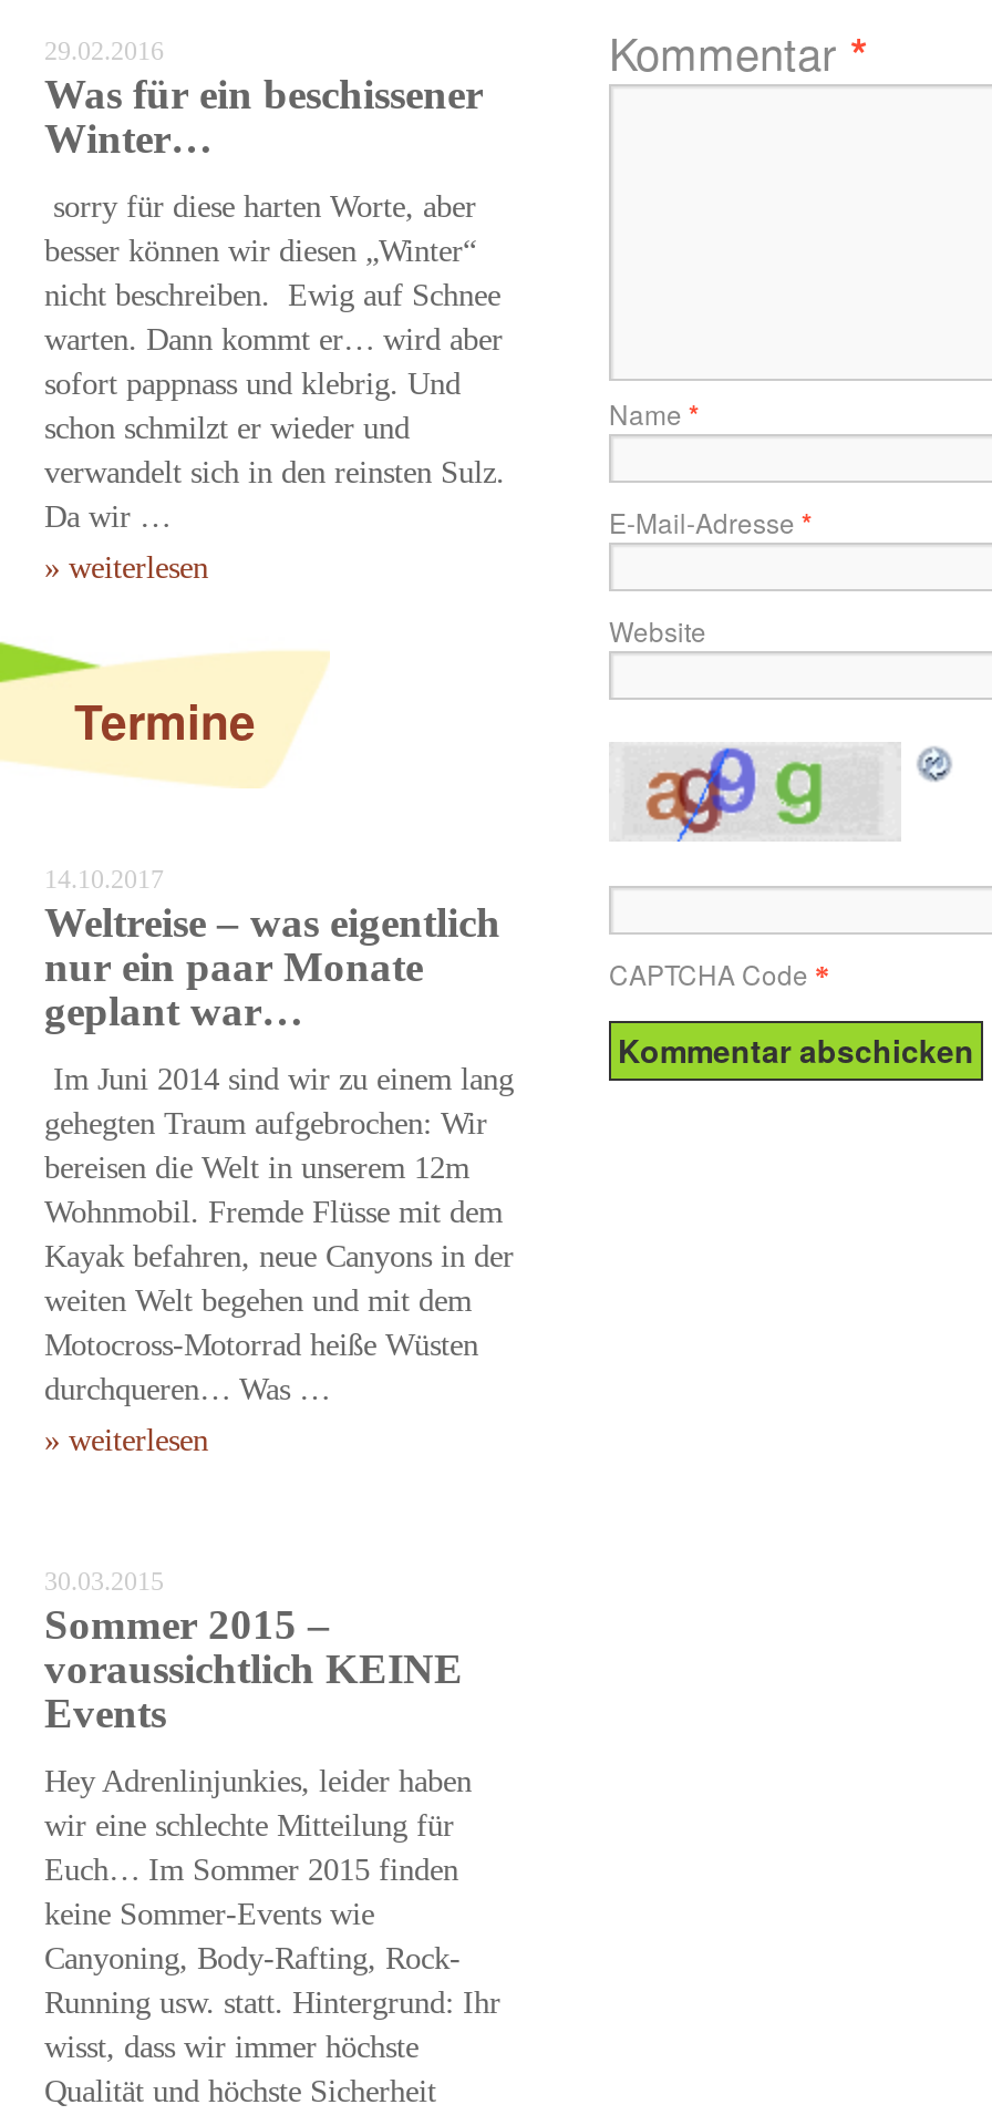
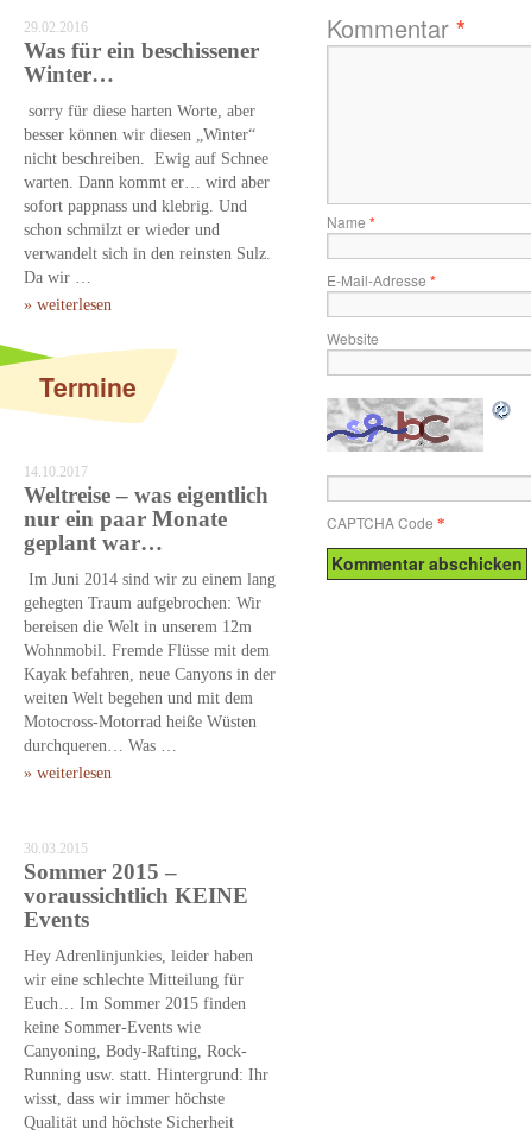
[609,744,890,842] [image] -> [325,398,482,452] [image]

